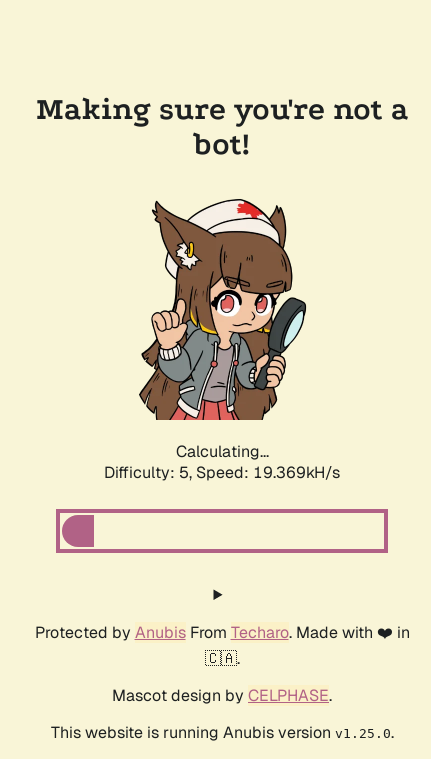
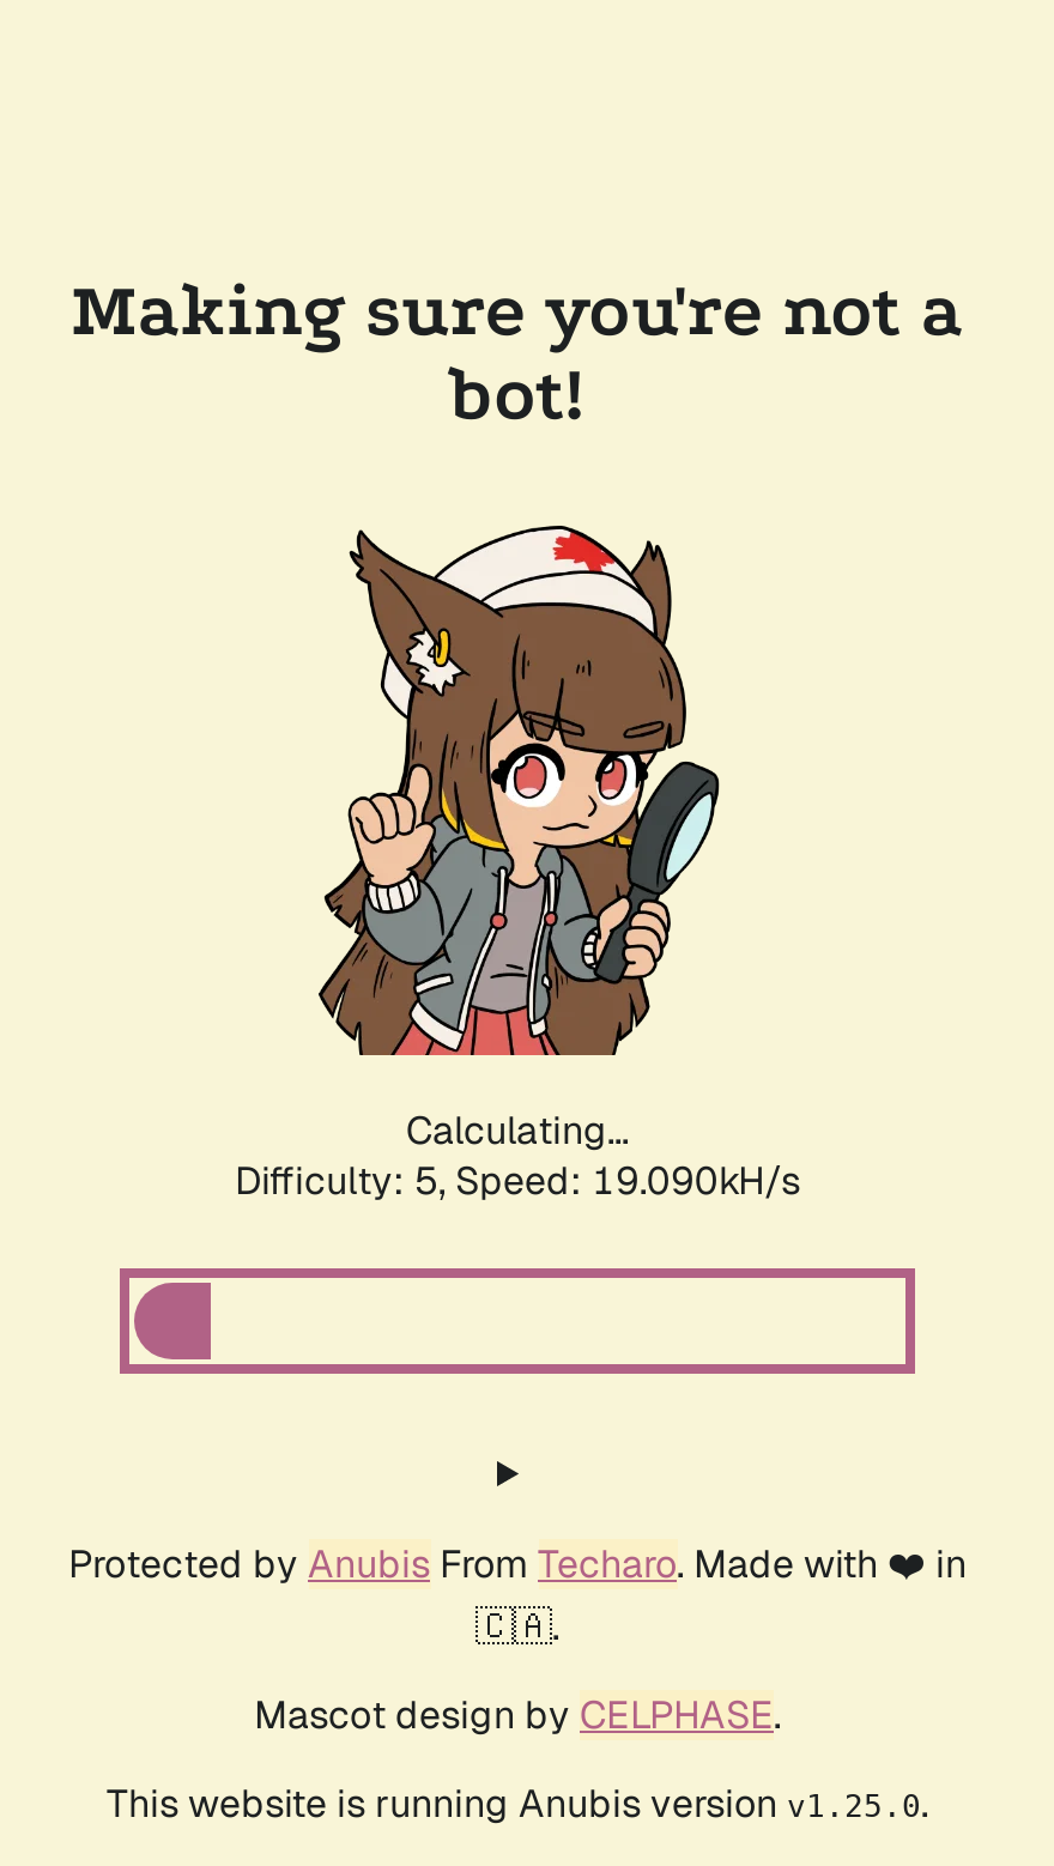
[104,462,340,483] Difficulty: 5, Speed: 19.369kH/s -> [235,1156,800,1206] Difficulty: 5, Speed: 19.090kH/s

